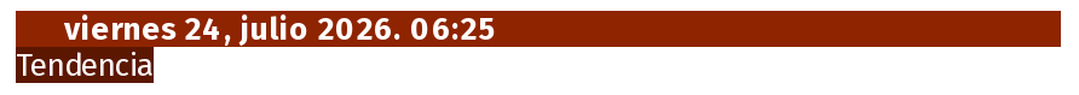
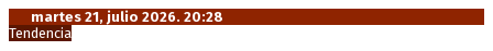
[64,11,497,47] viernes 24, julio 2026. 06:25 -> [31,9,223,25] martes 21, julio 2026. 20:28

